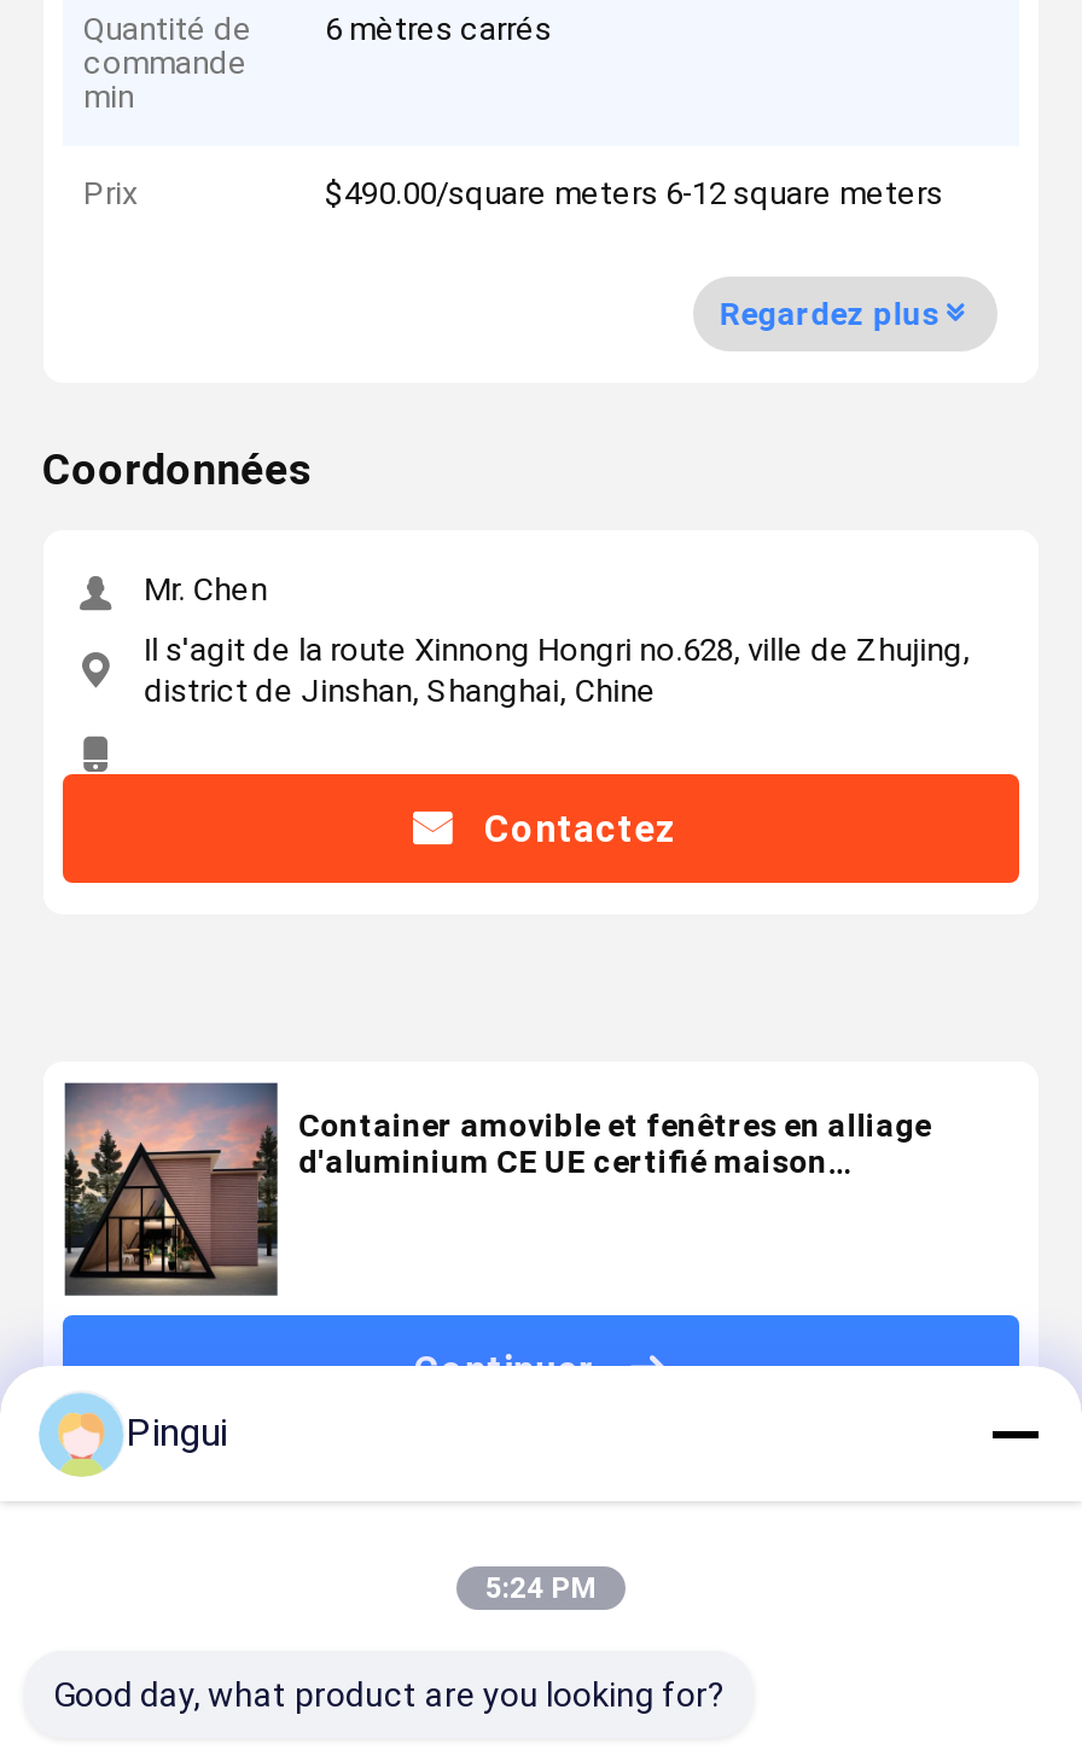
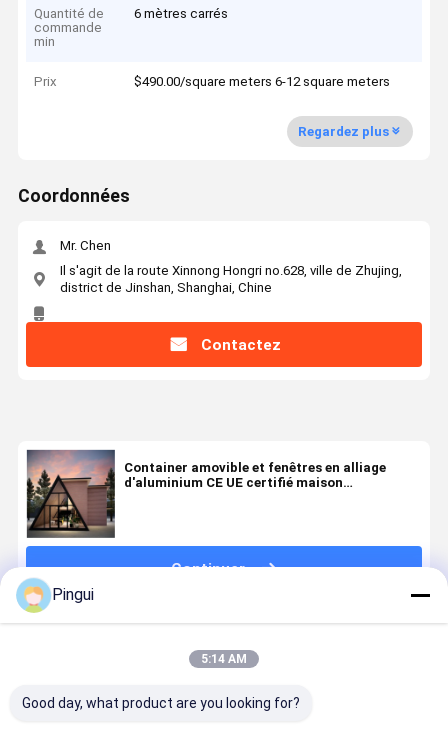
[485,1571,597,1605] 5:24 PM -> [201,652,247,666] 5:14 AM

